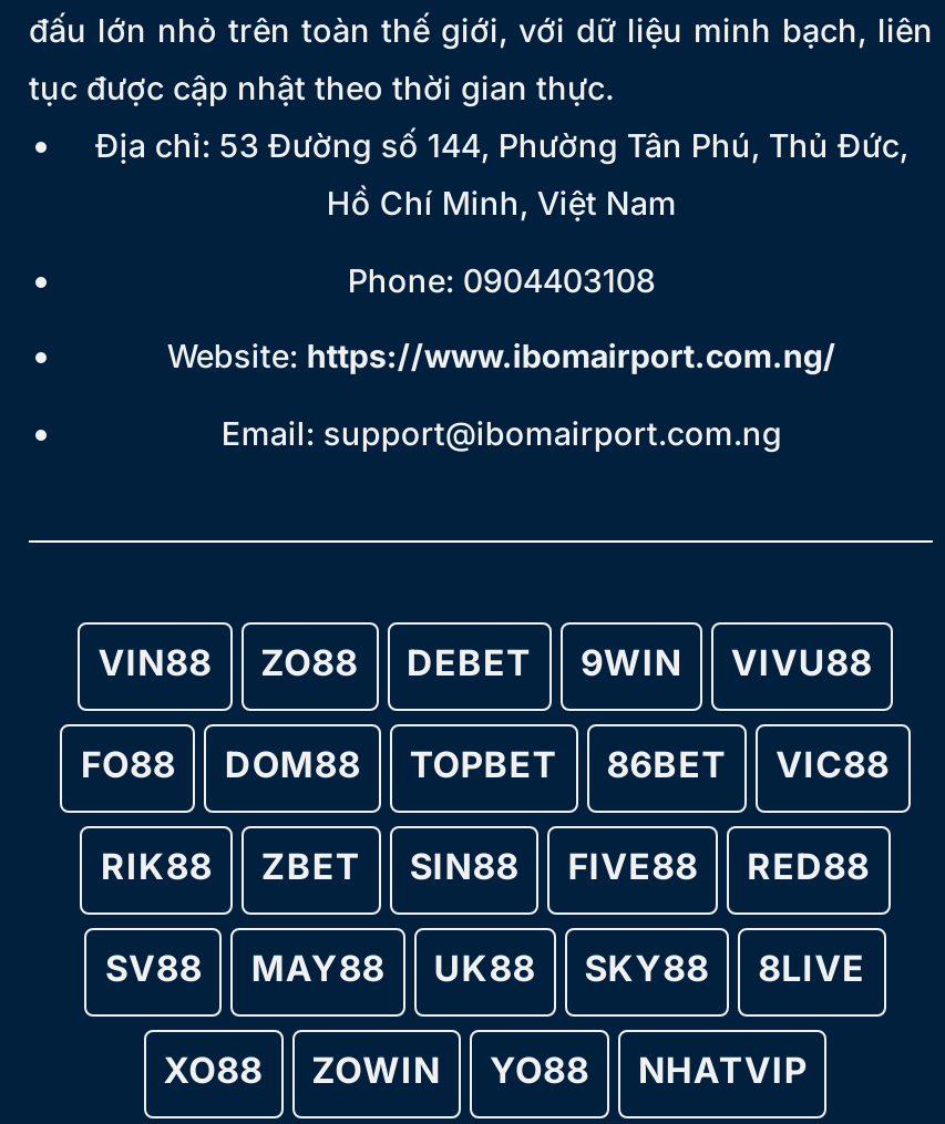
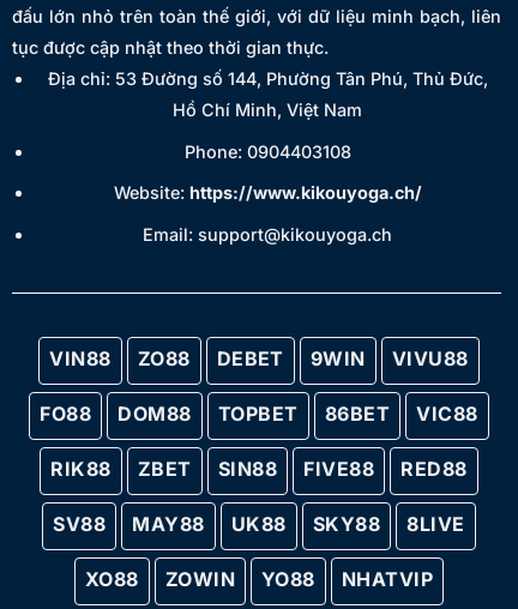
[167,337,836,375] Website: https://www.ibomairport.com.ng/ -> [114,182,422,203] Website: https://www.kikouyoga.ch/
[221,414,782,451] Email: support@ibomairport.com.ng -> [143,224,393,244] Email: support@kikouyoga.ch

